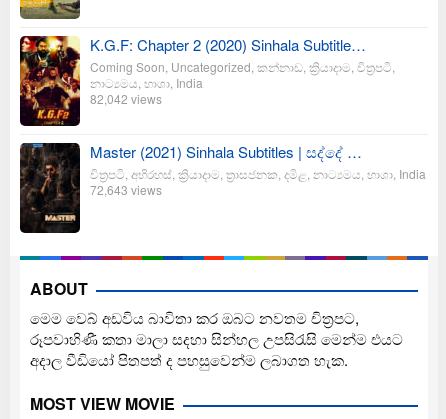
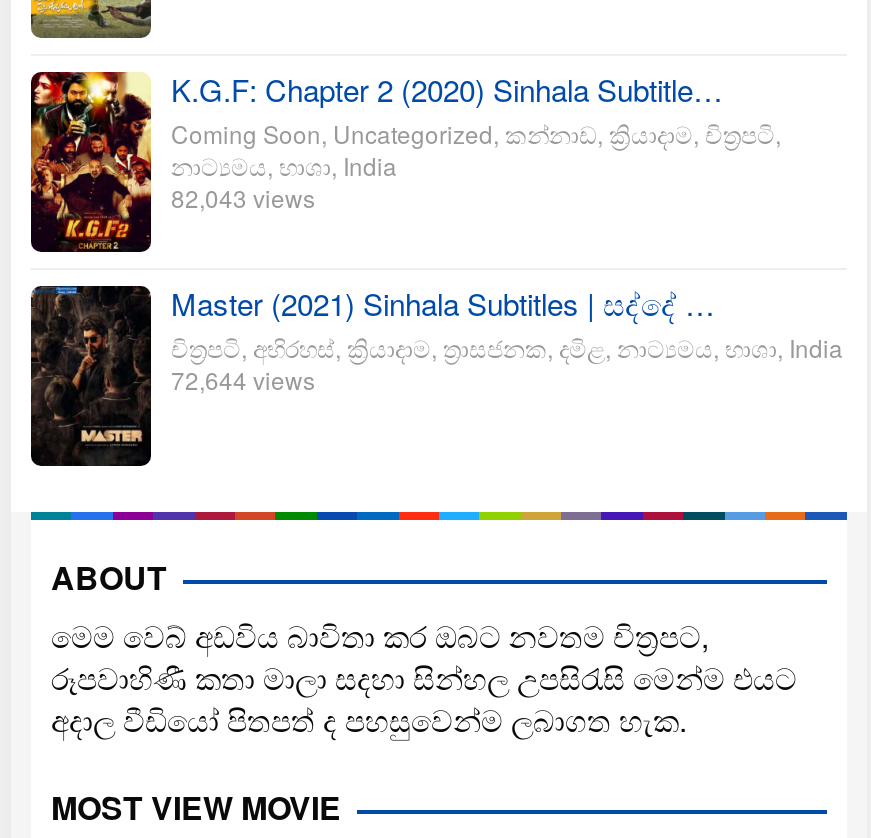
[90,90,162,107] 82,042 views -> [171,180,315,214] 82,043 views
[90,181,162,198] 72,643 views -> [171,362,315,396] 72,644 views

